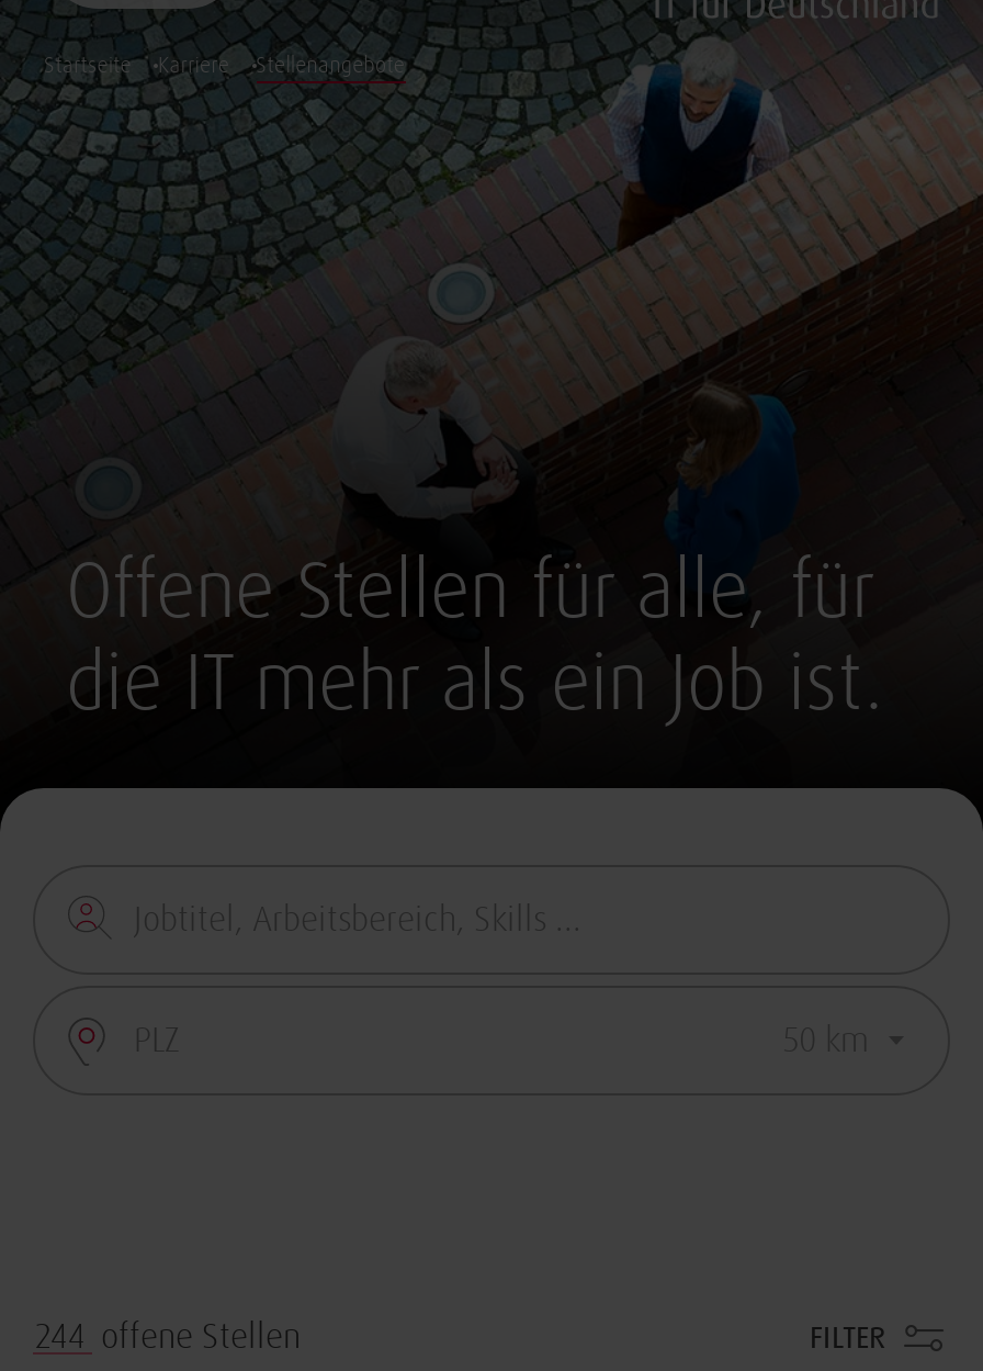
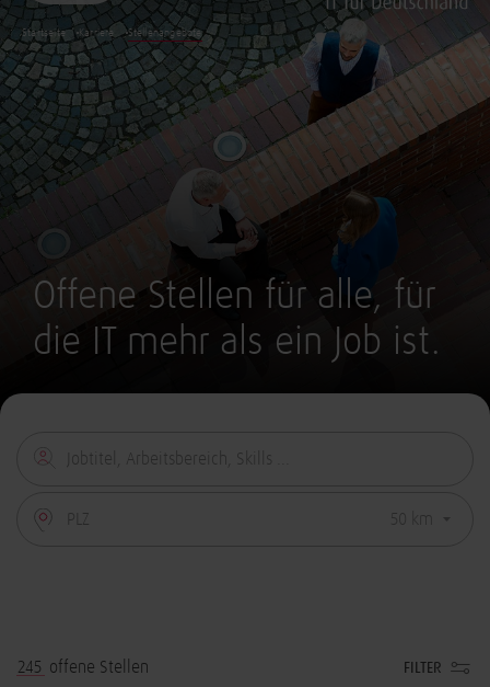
[35,1319,301,1355] 244 offene Stellen -> [17,659,149,676] 245 offene Stellen

